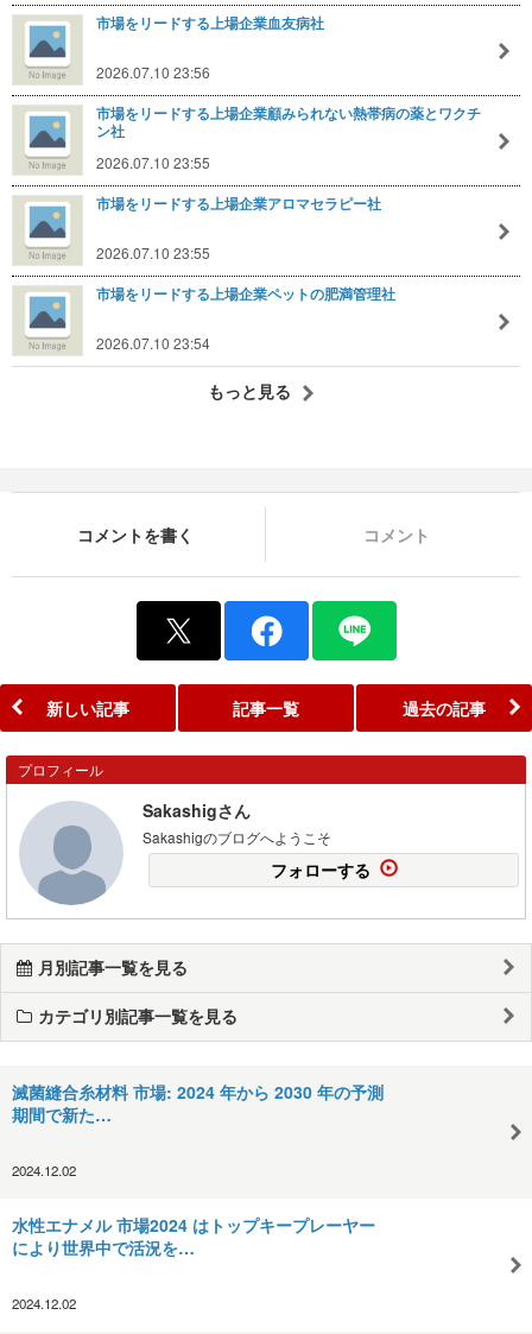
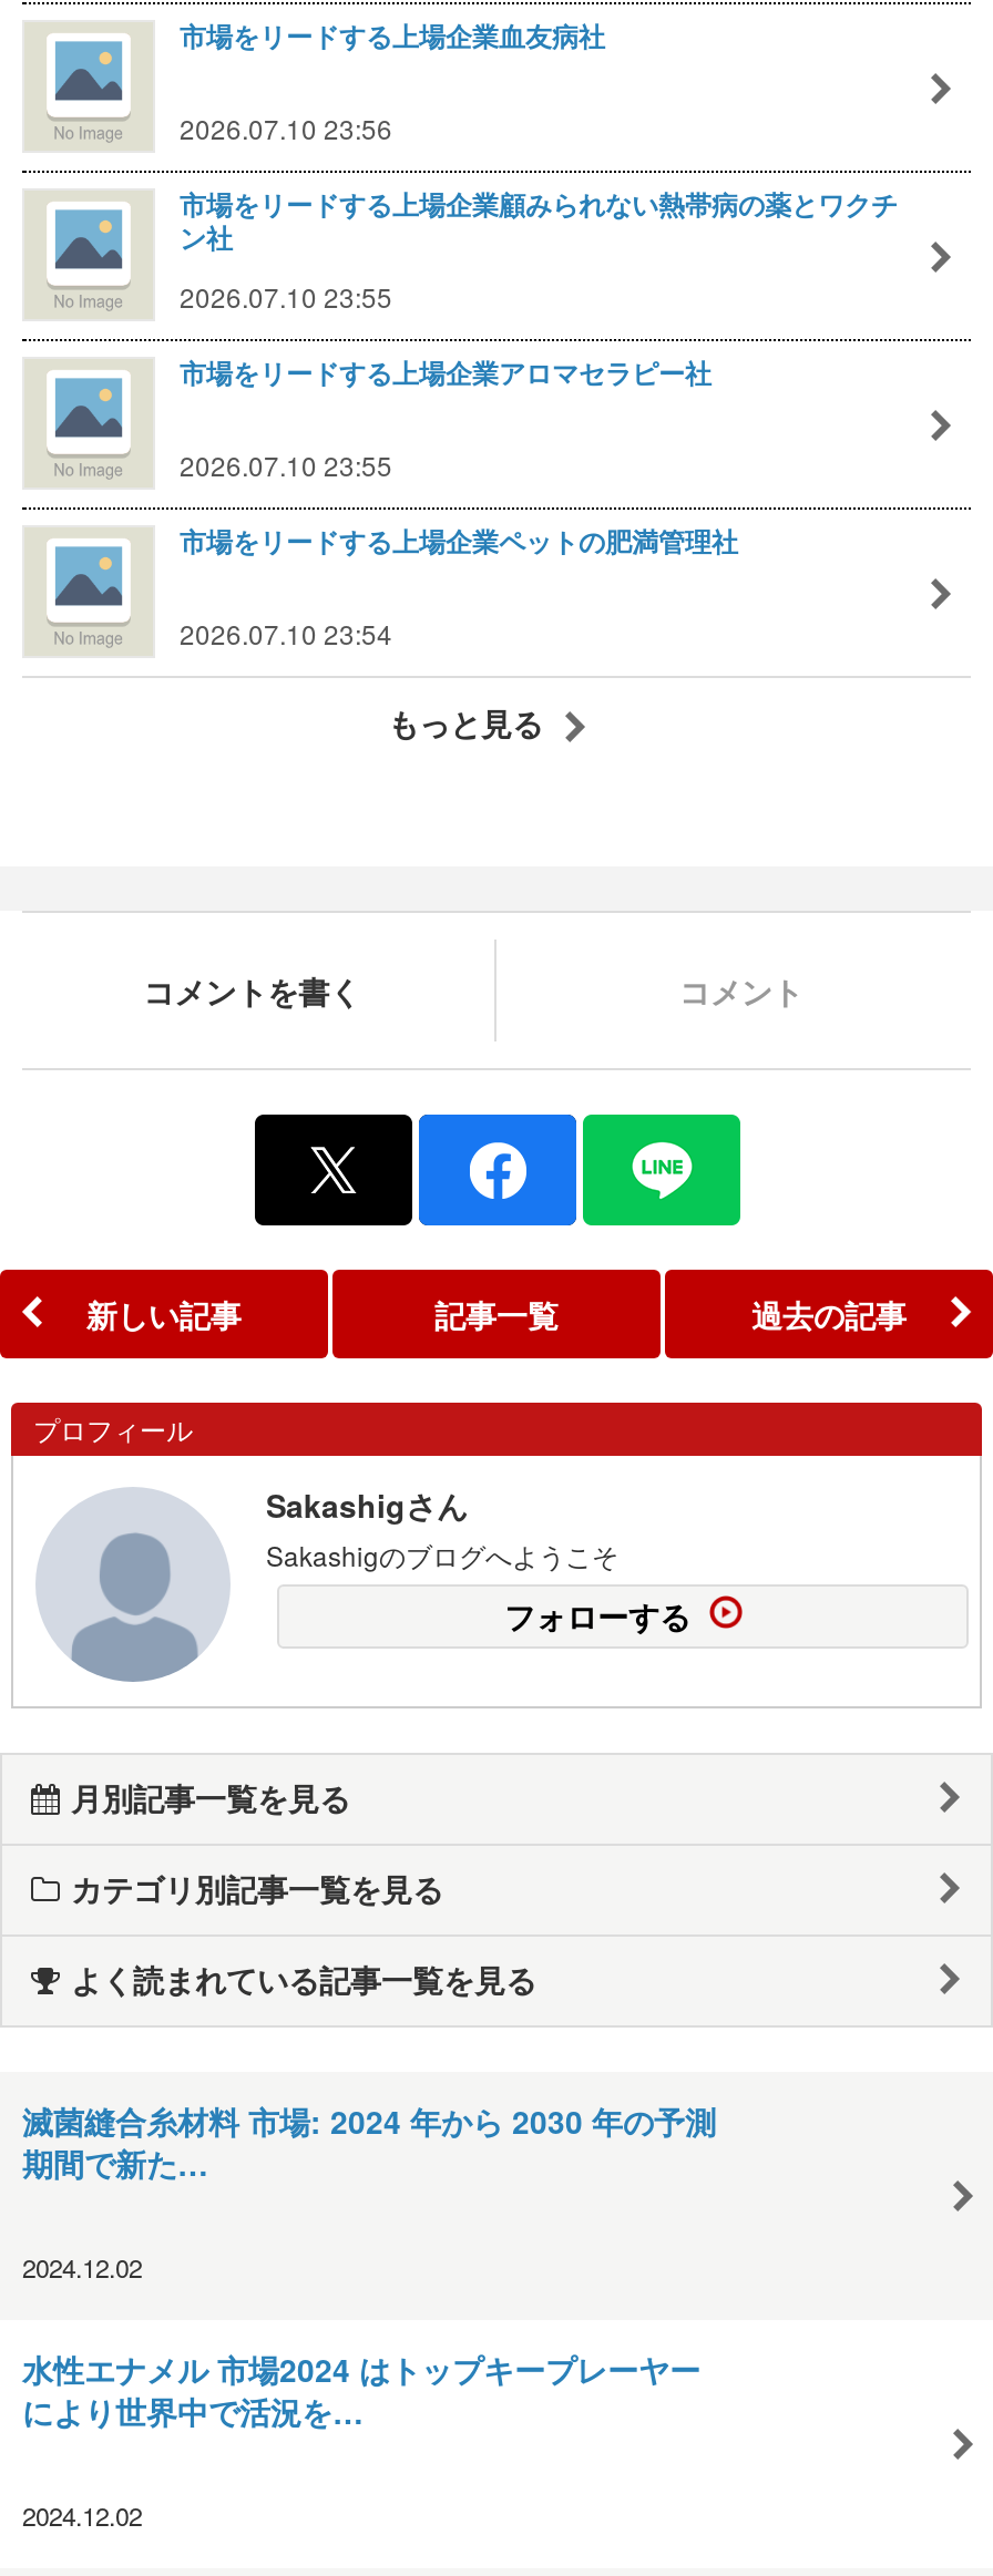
none -> [71,1956,536,2001] よく読まれている記事一覧を見る

